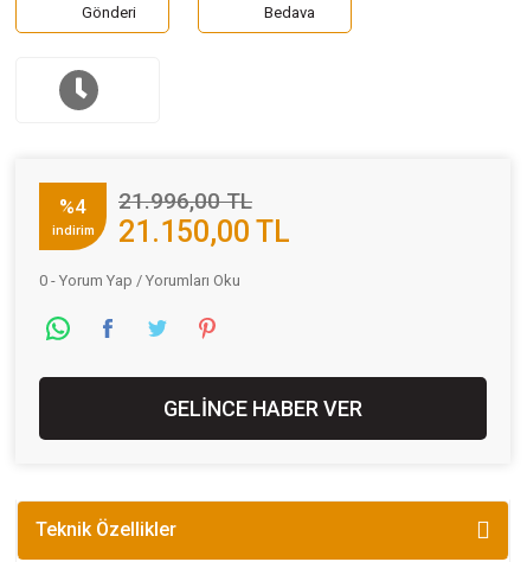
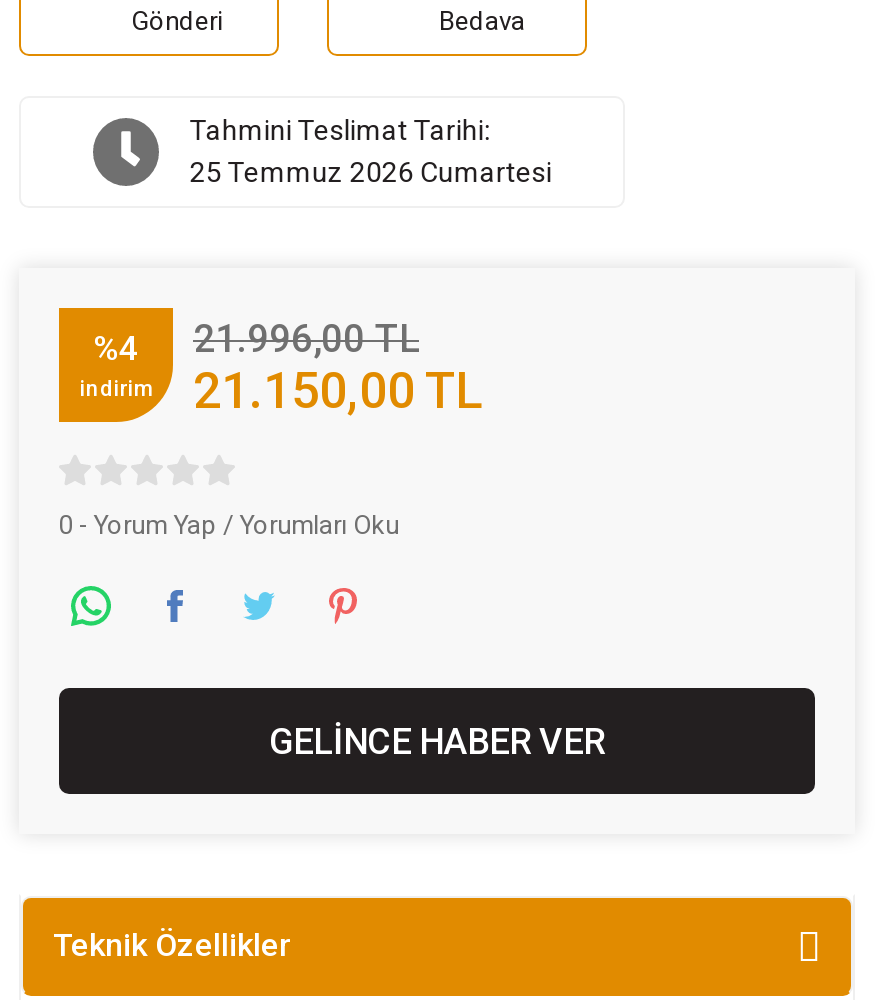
none -> [190,114,552,188] Tahmini Teslimat Tarihi: | 25 Temmuz 2026 Cumartesi

